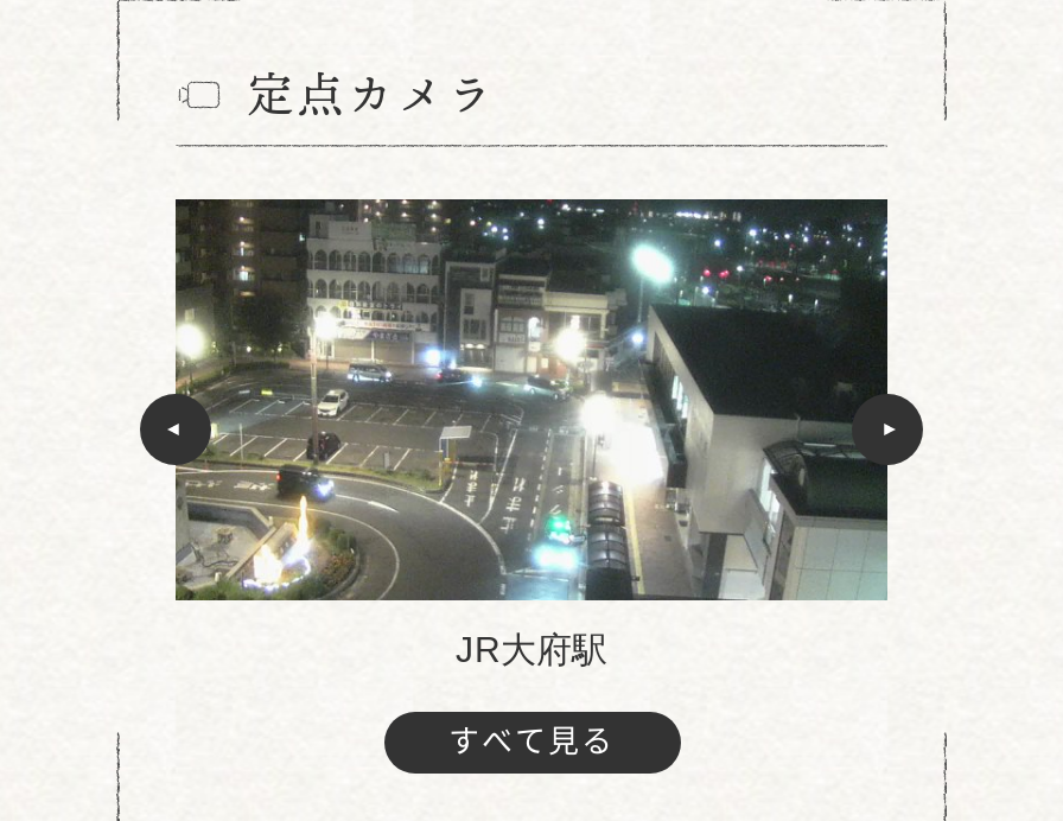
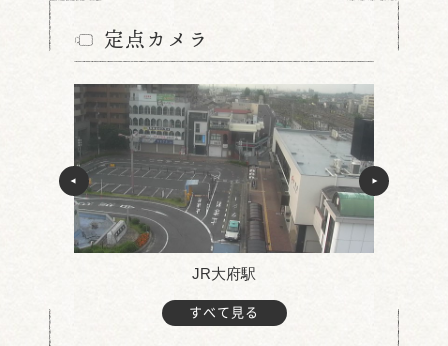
[173,197,890,600] [image] -> [73,83,375,254] [image]

